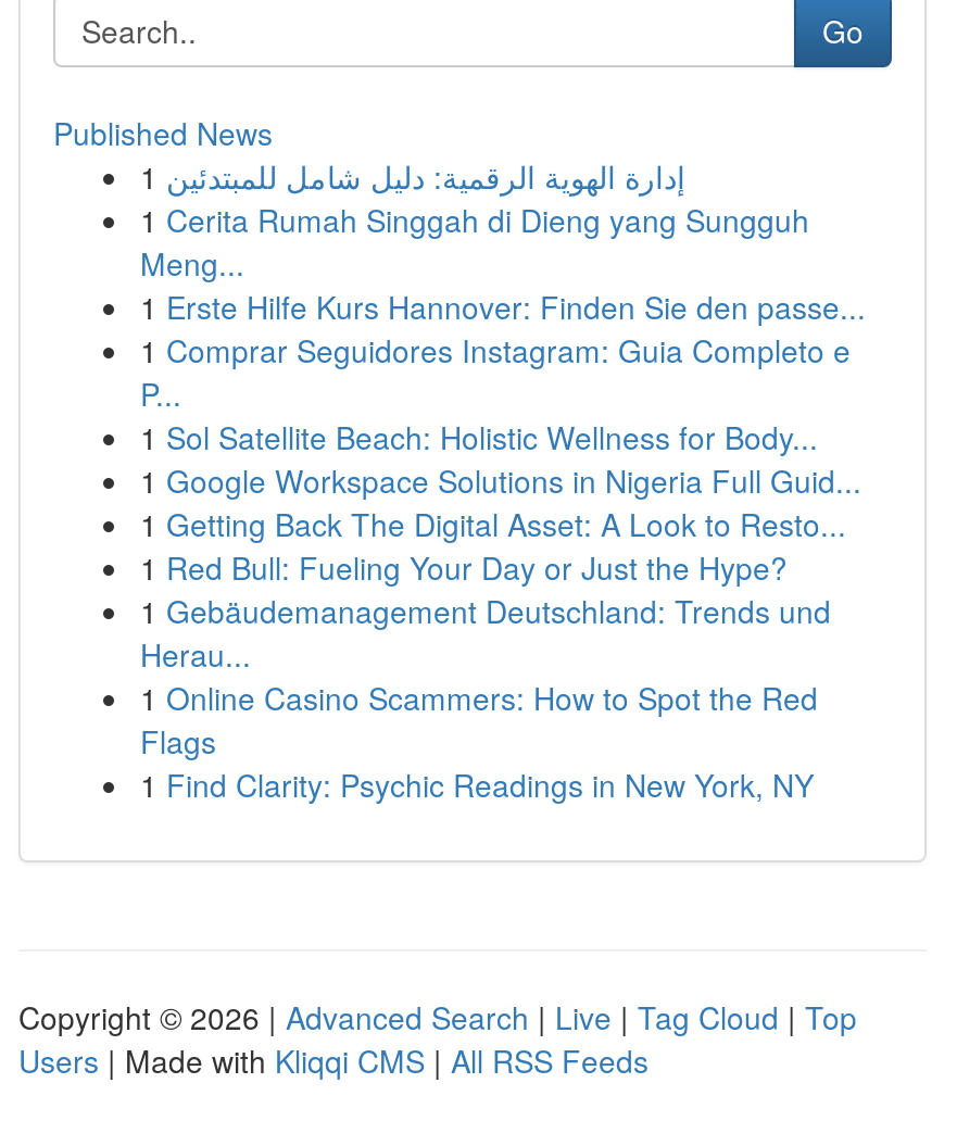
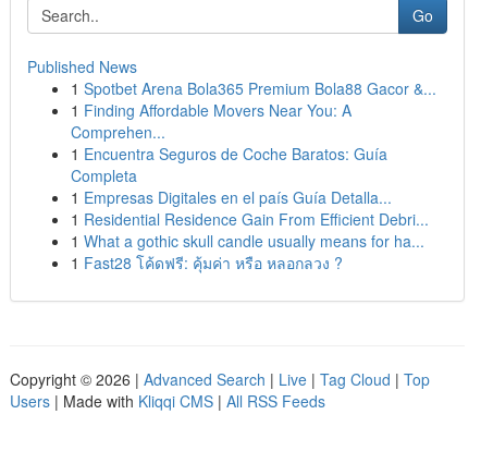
[140,154,866,806] 1 إدارة الهوية الرقمية: دليل شامل للمبتدئين | 1 Cerita Rumah Singgah di Dieng yang Sungguh | Meng... | 1 Erste Hilfe Kurs Hannover: Finden Sie den passe... | 1 Comprar Seguidores Instagram: Guia Completo e | P... | 1 Sol Satellite Beach: Holistic Wellness for Body... | 1 Google Workspace Solutions in Nigeria Full Guid... | 1 Getting Back The Digital Asset: A Look to Resto... | 1 Red Bull: Fueling Your Day or Just the Hype? | 1 Gebäudemanagement Deutschland: Trends und | Herau... | 1 Online Casino Scammers: How to Spot the Red | Flags | 1 Find Clarity: Psychic Readings in New York, NY -> [71,77,436,273] 1 Spotbet Arena Bola365 Premium Bola88 Gacor &... | 1 Finding Affordable Movers Near You: A | Comprehen... | 1 Encuentra Seguros de Coche Baratos: Guía | Completa | 1 Empresas Digitales en el país Guía Detalla... | 1 Residential Residence Gain From Efficient Debri... | 1 What a gothic skull candle usually means for ha... | 1 Fast28 โค้ดฟรี: คุ้มค่า หรือ หลอกลวง ?

